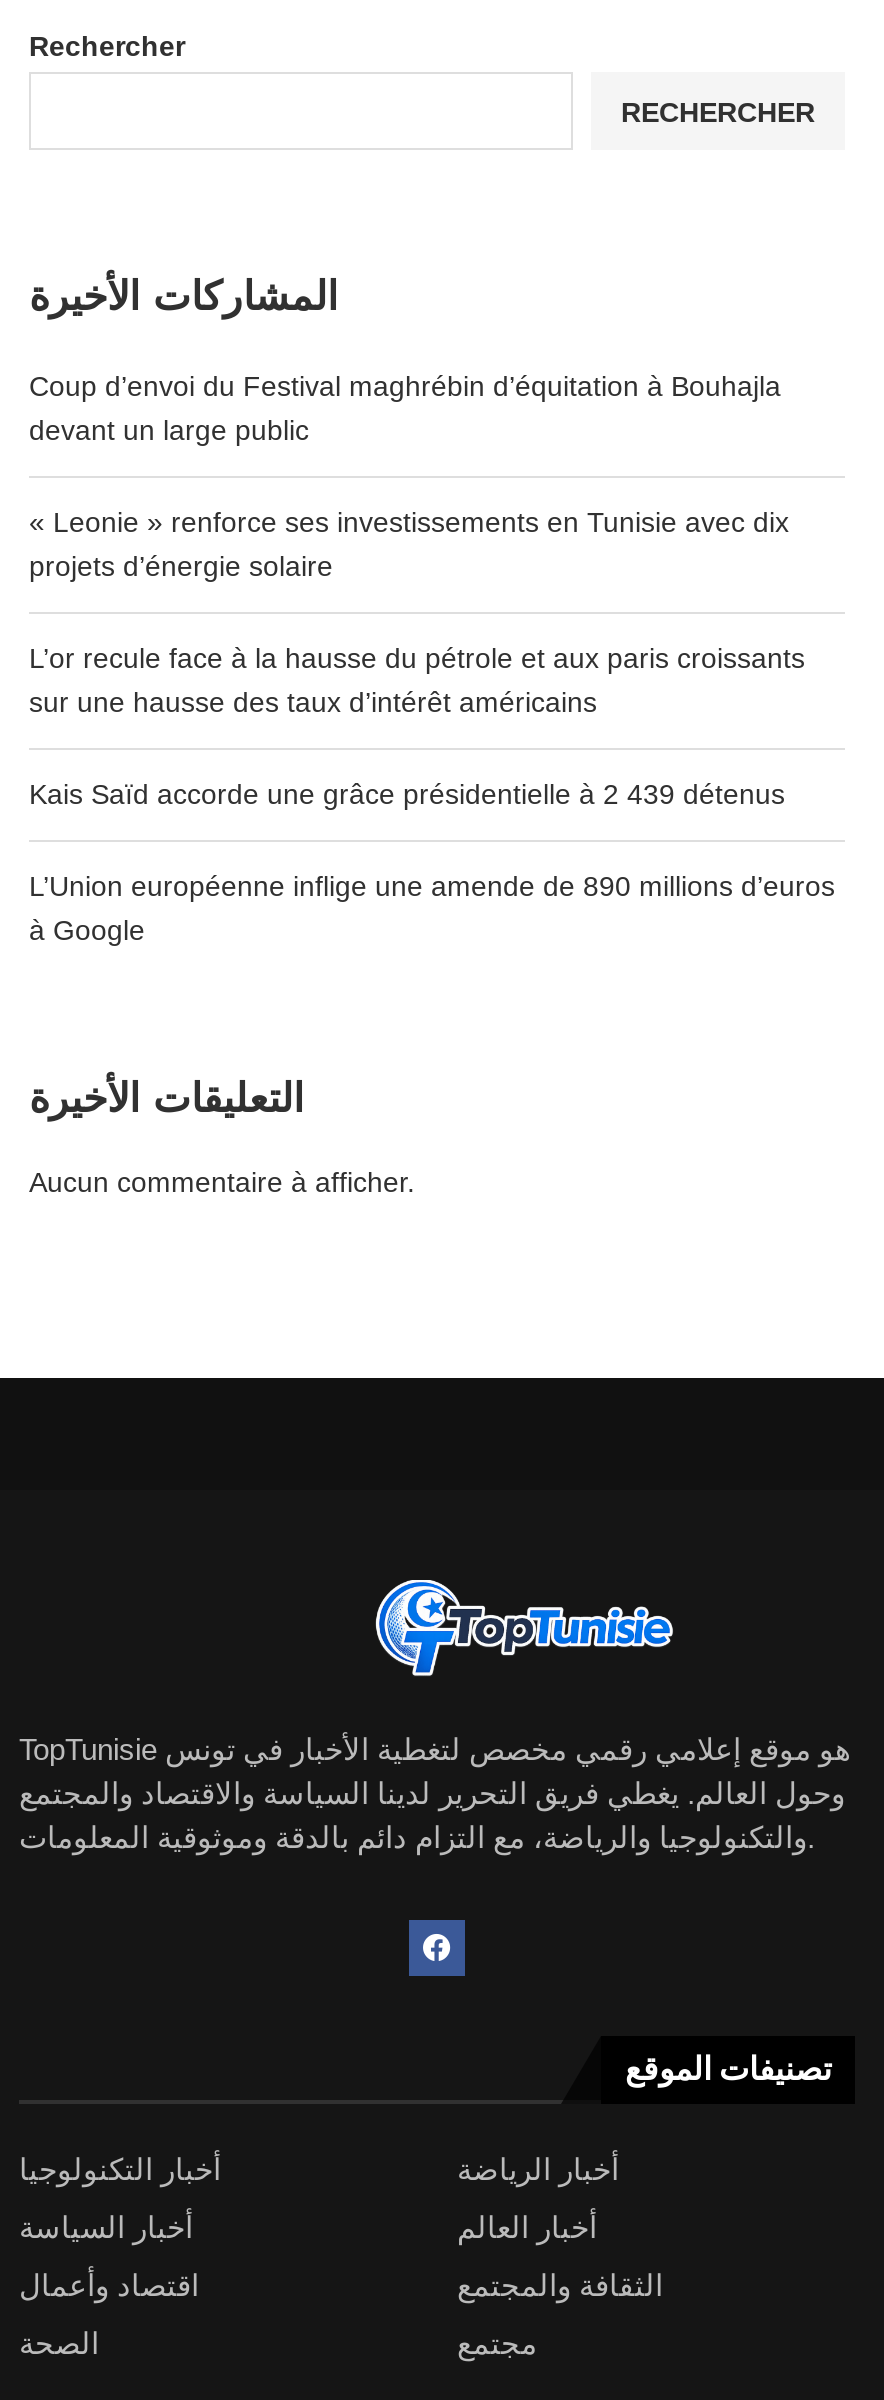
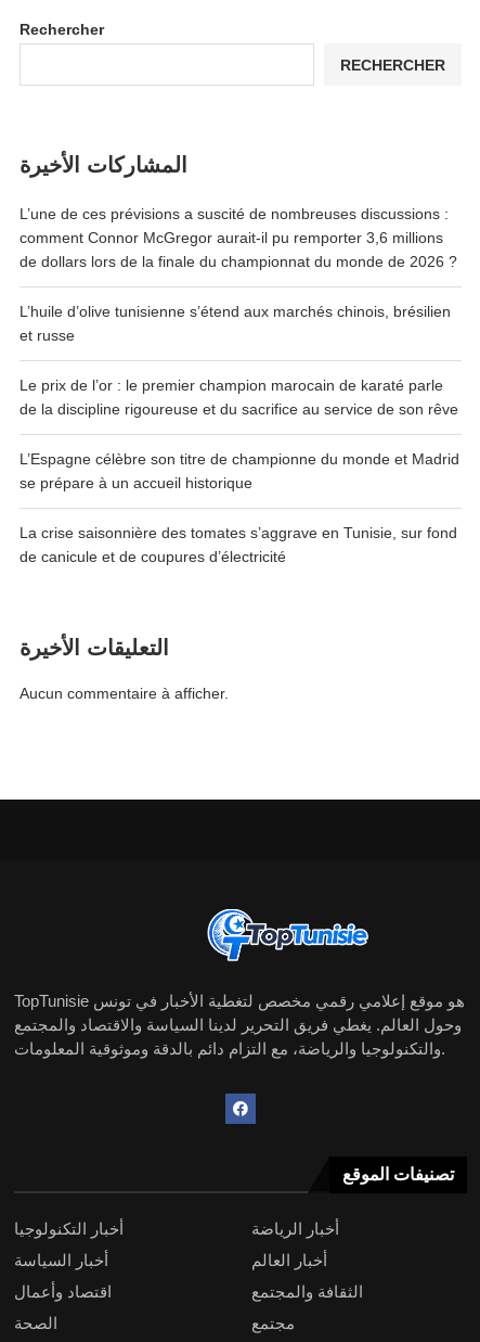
[29,371,781,447] Coup d’envoi du Festival maghrébin d’équitation à Bouhajla | devant un large public -> [20,205,457,271] L’une de ces prévisions a suscité de nombreuses discussions : | comment Connor McGregor aurait-il pu remporter 3,6 millions | de dollars lors de la finale du championnat du monde de 2026 ?
[29,507,789,583] « Leonie » renforce ses investissements en Tunisie avec dix | projets d’énergie solaire -> [20,303,451,344] L’huile d’olive tunisienne s’étend aux marchés chinois, brésilien | et russe
[29,643,805,719] L’or recule face à la hausse du pétrole et aux paris croissants | sur une hausse des taux d’intérêt américains -> [20,377,458,418] Le prix de l’or : le premier champion marocain de karaté parle | de la discipline rigoureuse et du sacrifice au service de son rêve
[29,779,785,811] Kais Saïd accorde une grâce présidentielle à 2 439 détenus -> [20,451,459,492] L’Espagne célèbre son titre de championne du monde et Madrid | se prépare à un accueil historique
[29,871,835,947] L’Union européenne inflige une amende de 890 millions d’euros | à Google -> [20,524,457,566] La crise saisonnière des tomates s’aggrave en Tunisie, sur fond | de canicule et de coupures d’électricité

